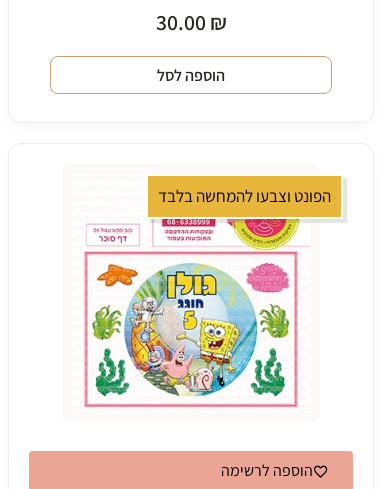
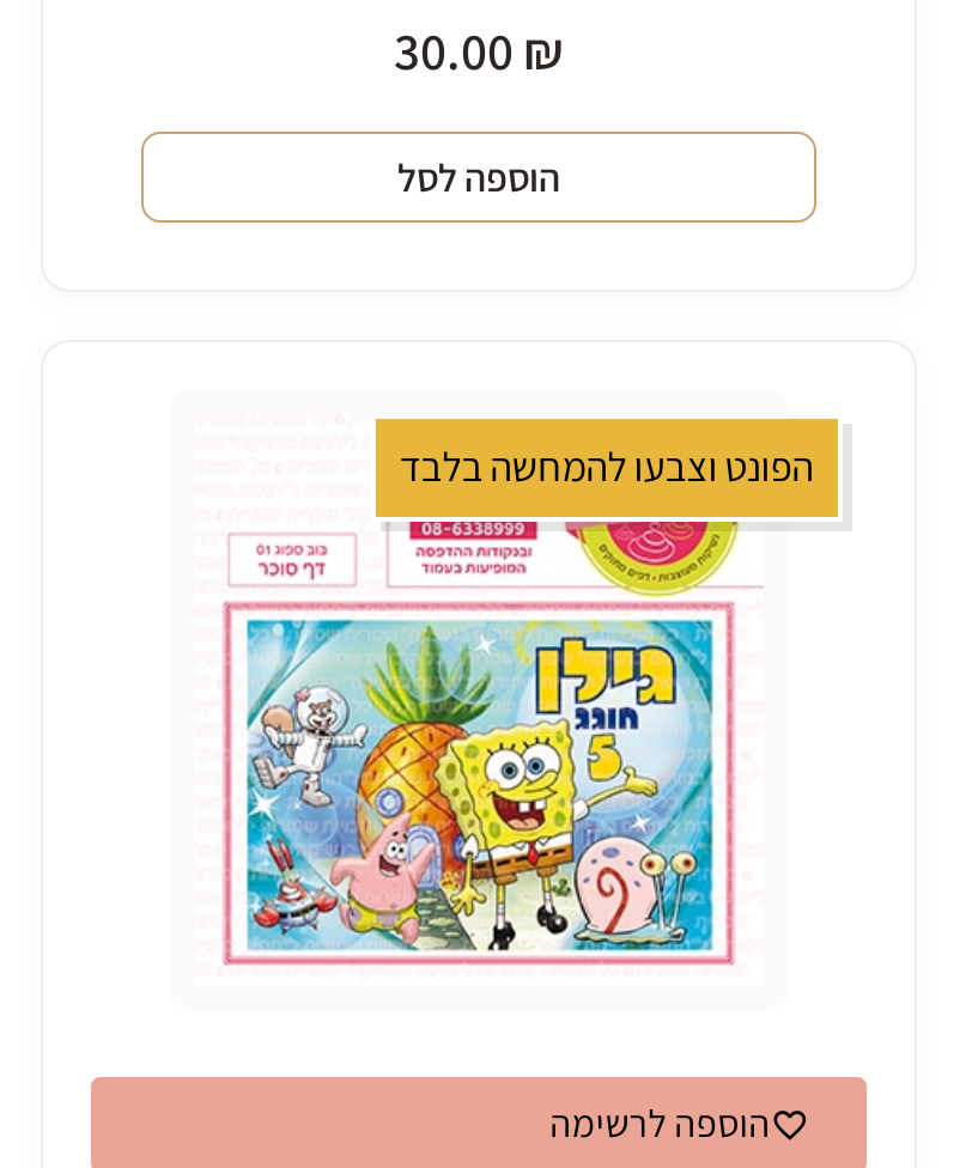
[84,260,298,408] [image] -> [227,598,733,972] [image]

